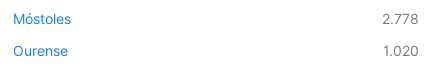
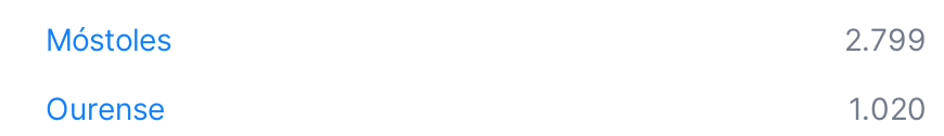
[382,10,419,27] 2.778 -> [844,20,927,56] 2.799

